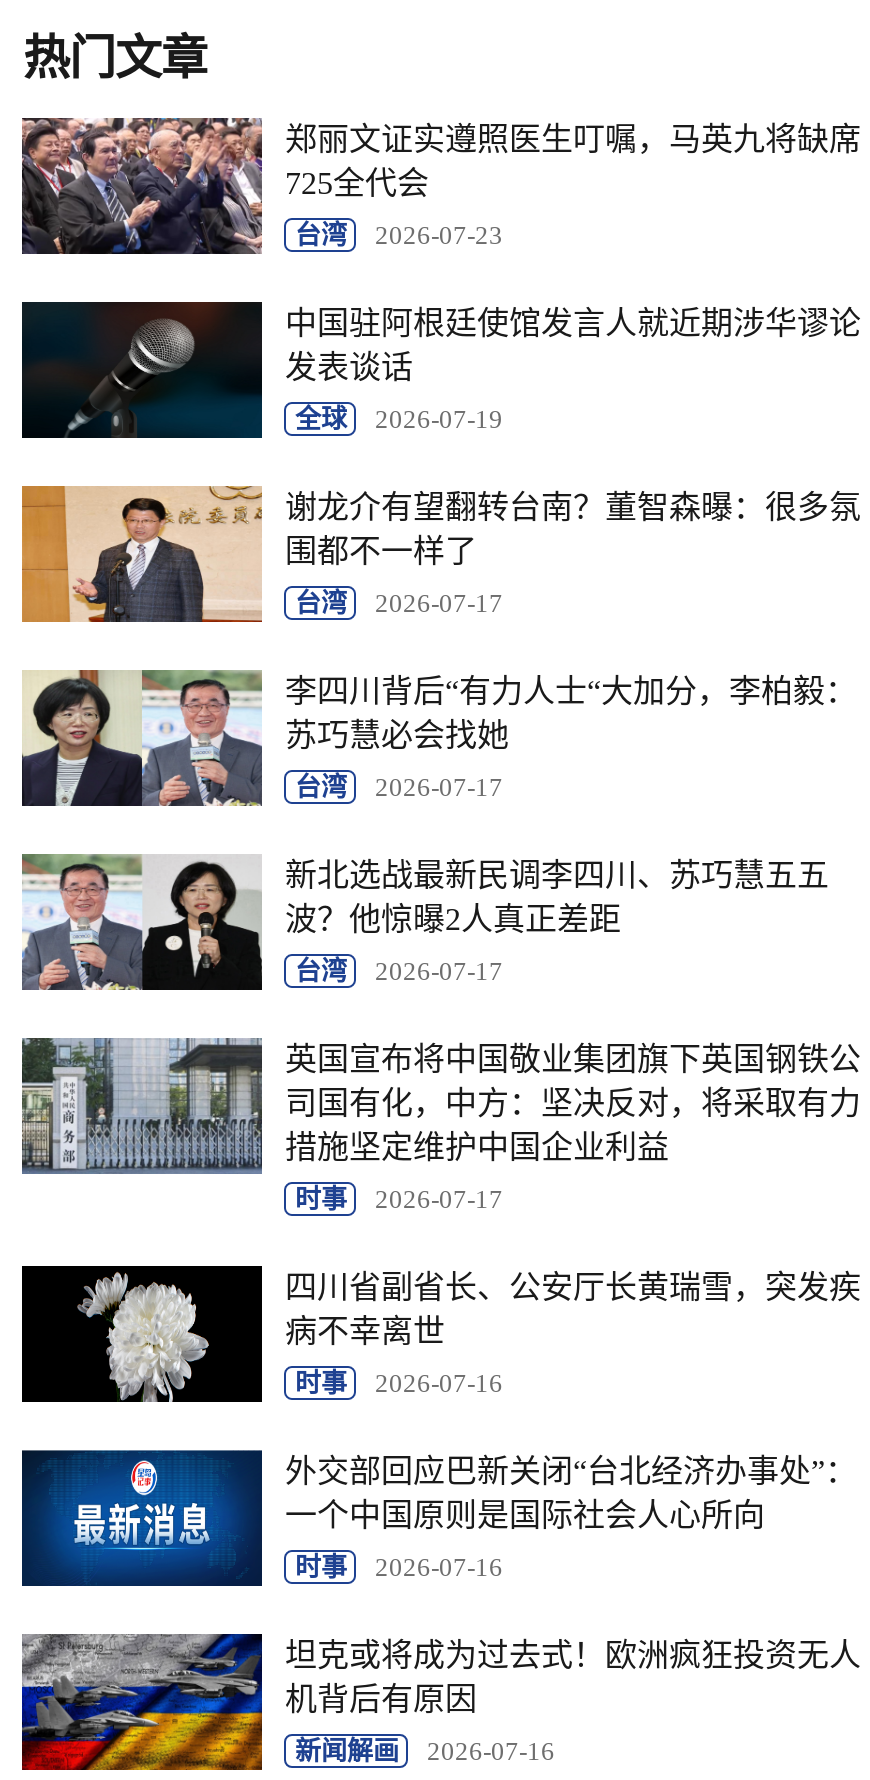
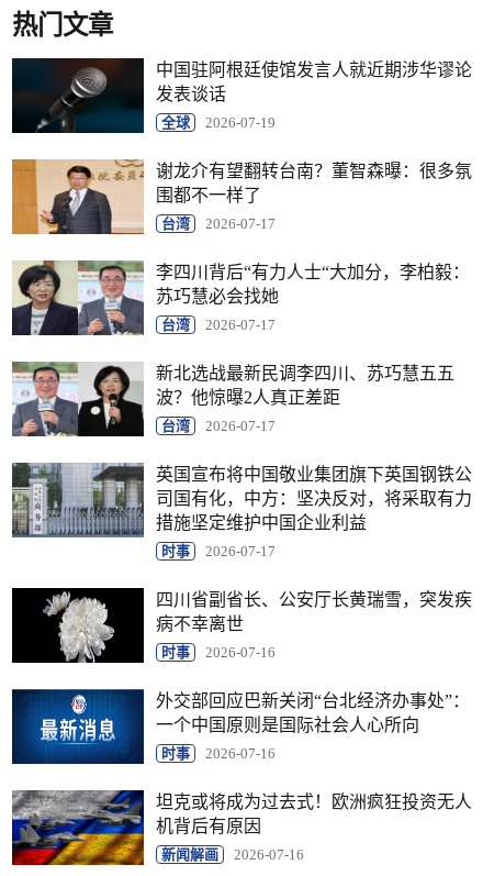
[20,116,861,256] [image] | 郑丽文证实遵照医生叮嘱，马英九将缺席 | 725全代会 | 台湾 | 2026-07-23 -> none

